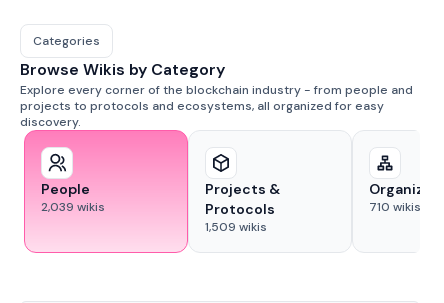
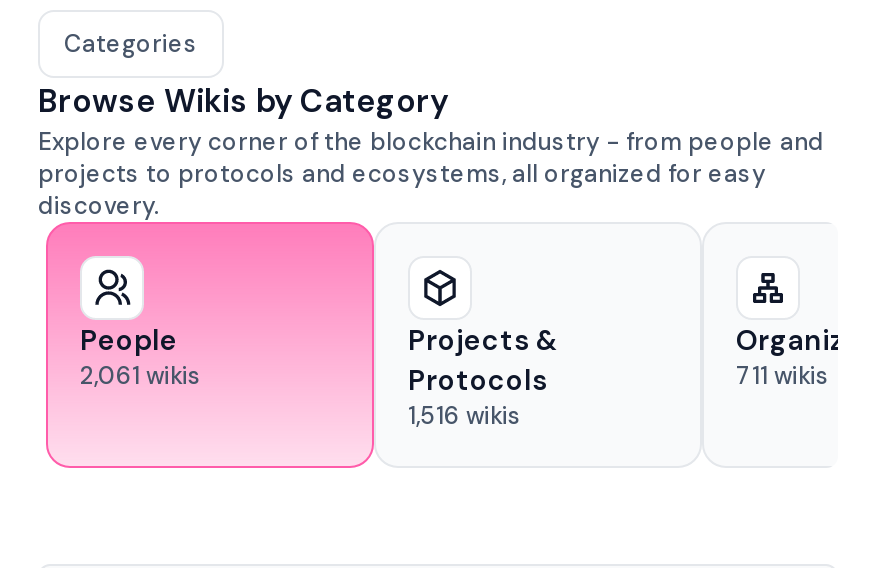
[41,199,105,215] 2,039 wikis -> [80,360,202,392] 2,061 wikis
[369,199,421,215] 710 wikis -> [736,360,830,392] 711 wikis
[205,219,267,235] 1,509 wikis -> [408,400,522,432] 1,516 wikis

